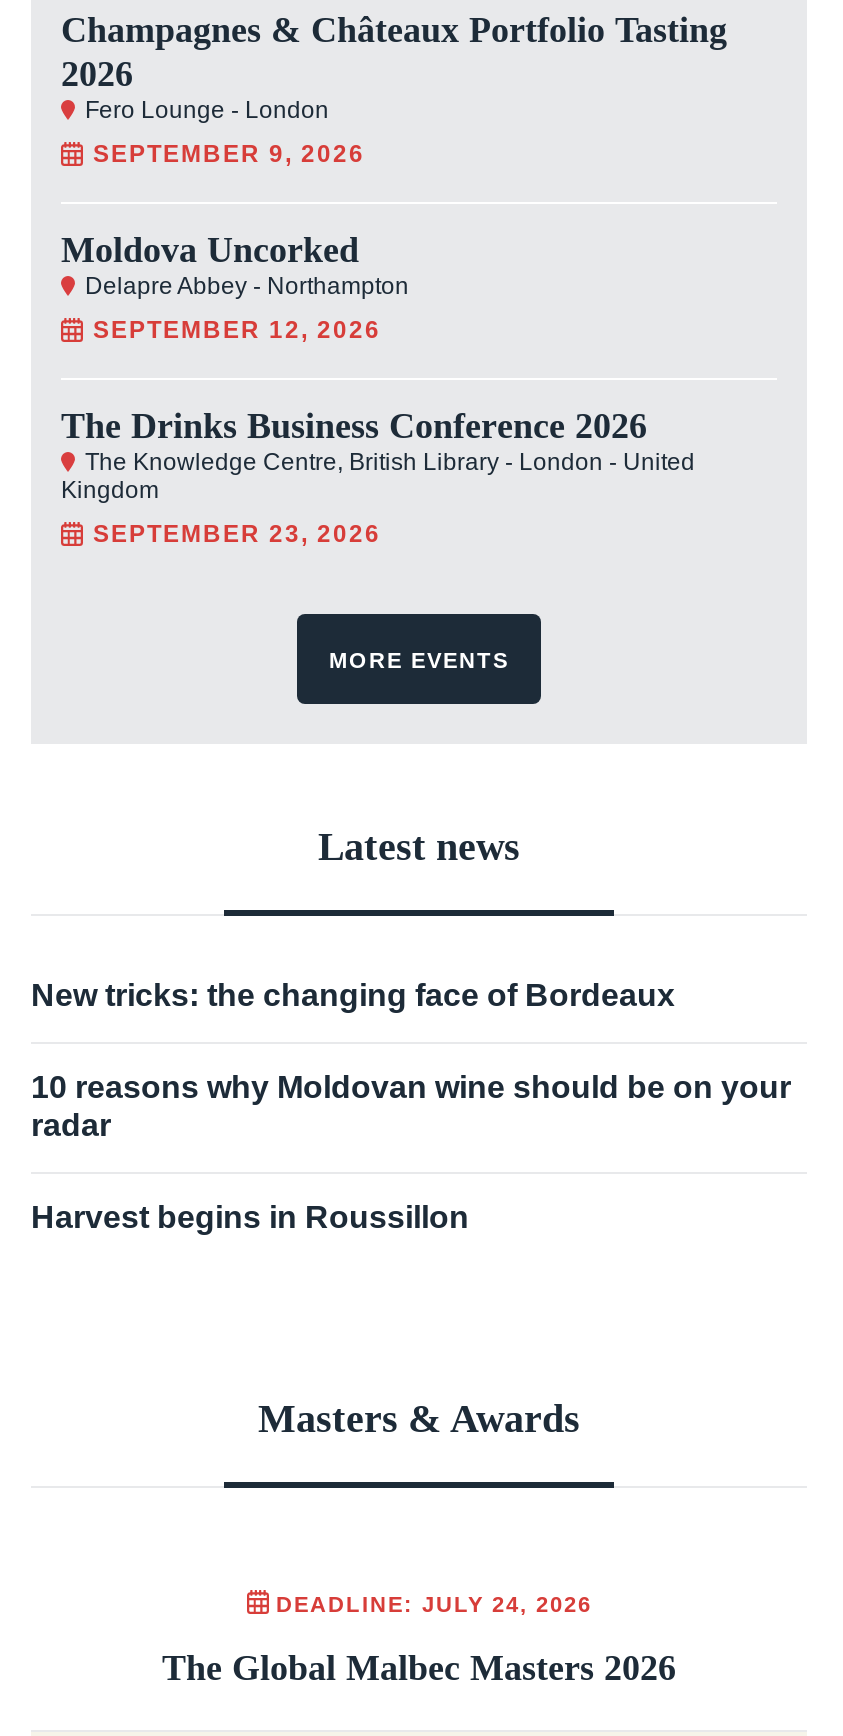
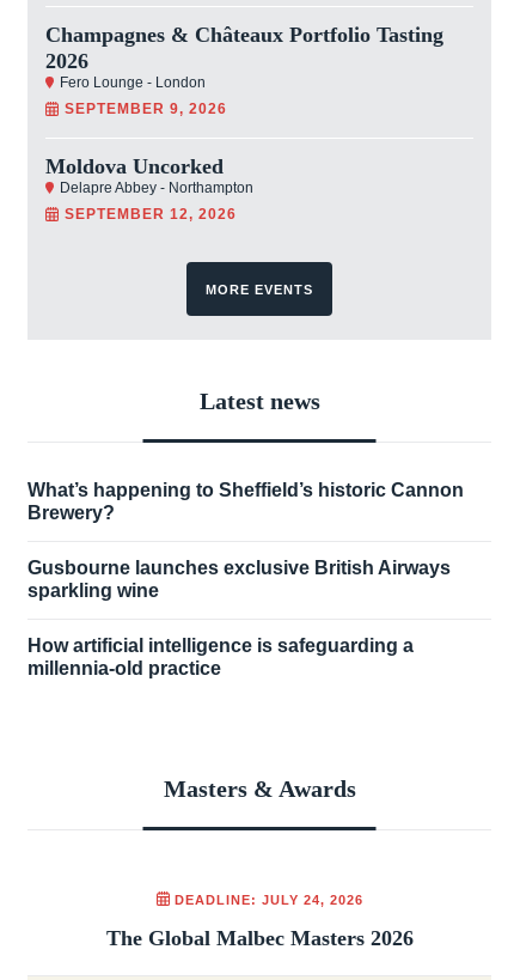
[61,407,695,549] The Drinks Business Conference 2026 | The Knowledge Centre, British Library - London - United | Kingdom | SEPTEMBER 23, 2026 -> none
moved [318,649,520,869] -> [199,283,320,414]: MORE EVENTS | Latest news
[31,979,675,1013] New tricks: the changing face of Bordeaux -> [27,480,464,523] What’s happening to Sheffield’s historic Cannon | Brewery?
[31,1071,791,1143] 10 reasons why Moldovan wine should be on your | radar -> [27,558,451,601] Gusbourne launches exclusive British Airways | sparkling wine
[31,1201,469,1235] Harvest begins in Roussillon -> [27,636,414,679] How artificial intelligence is safeguarding a | millennia-old practice

